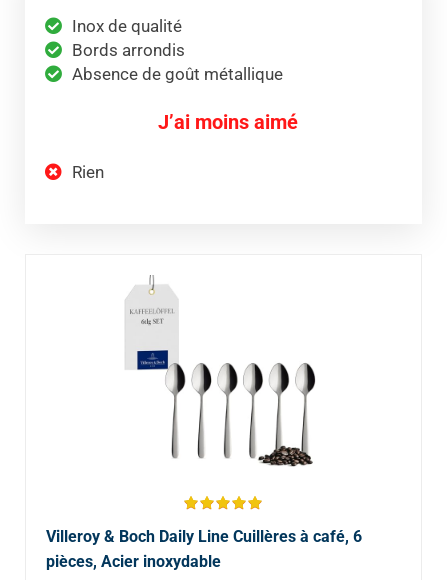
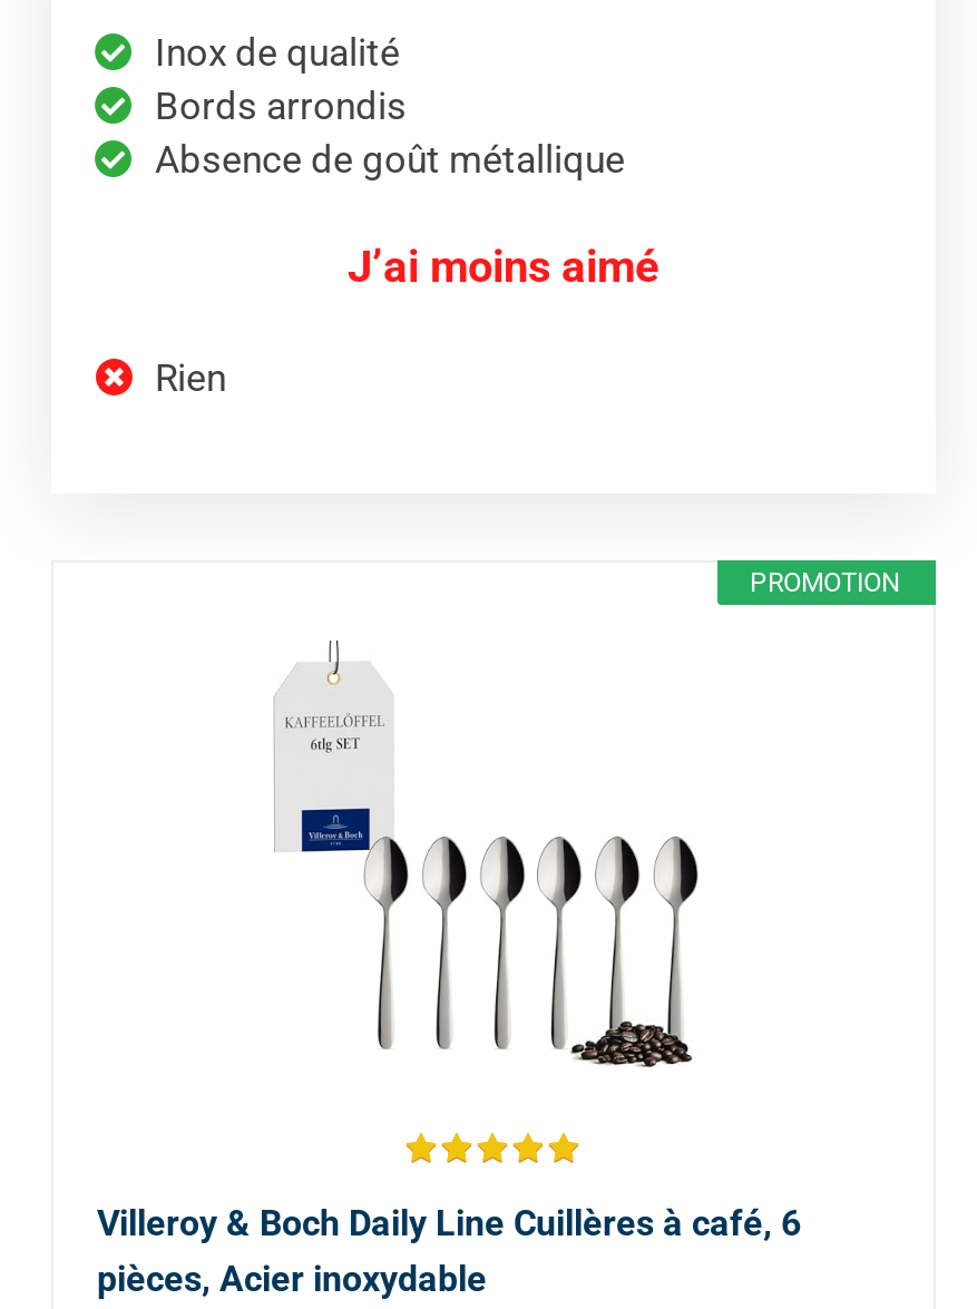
none -> [750,566,901,598] PROMOTION

